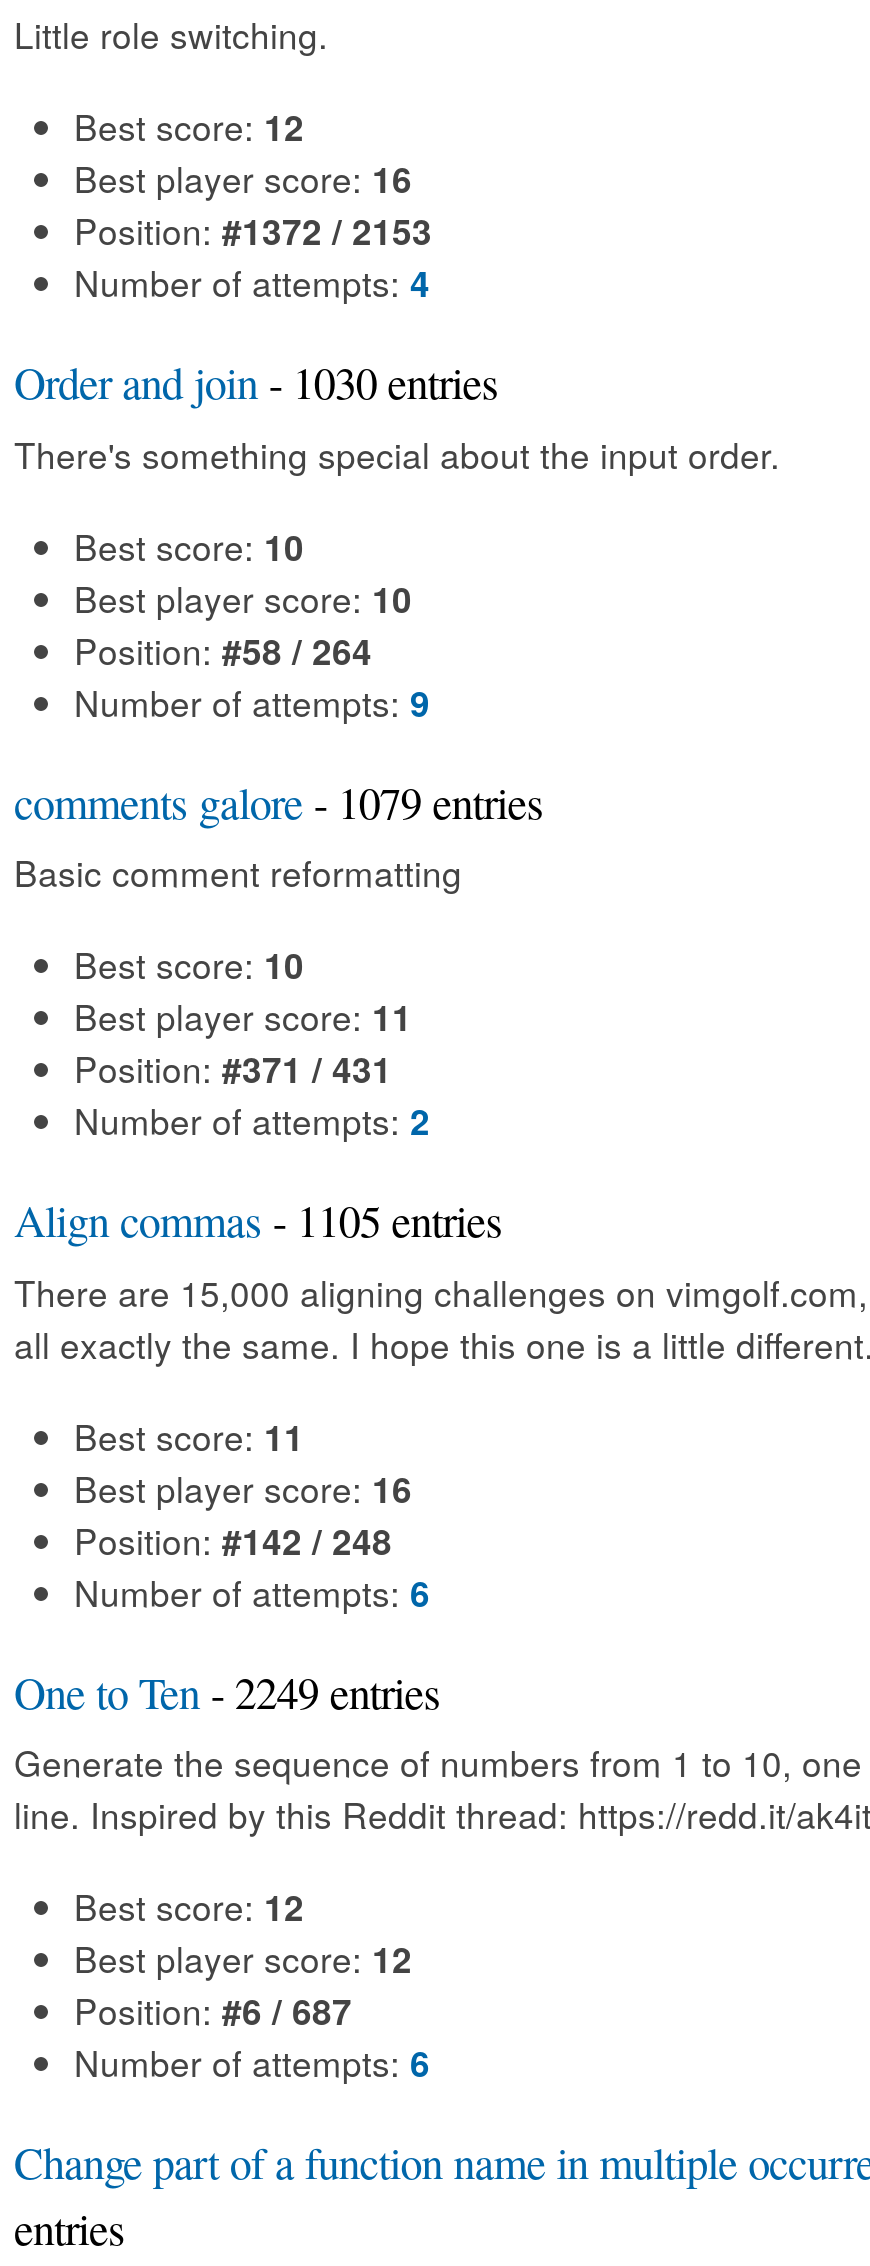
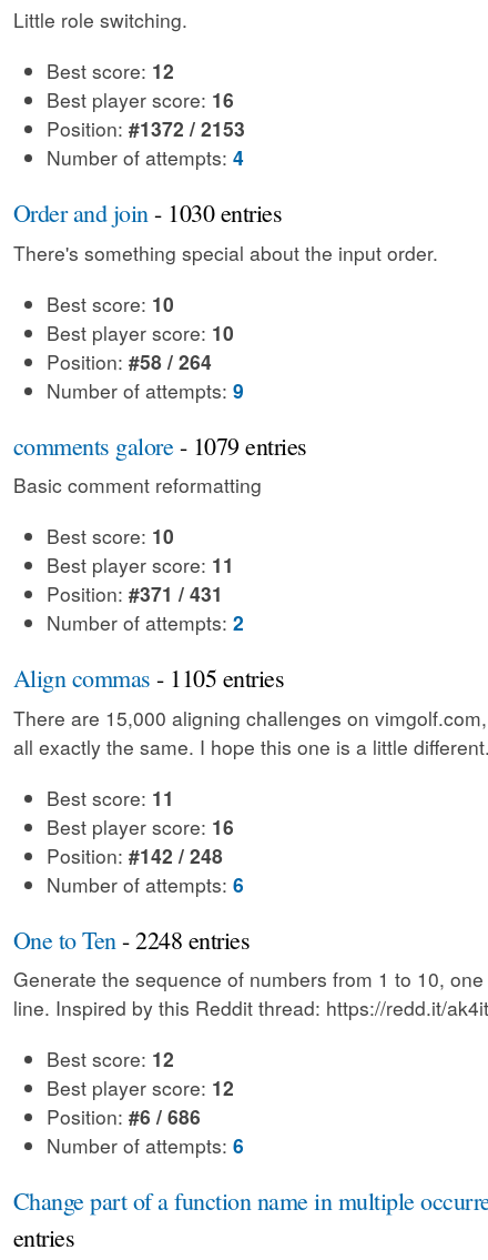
[14,1662,441,1720] One to Ten - 2249 entries -> [13,923,250,955] One to Ten - 2248 entries
[74,1985,352,2035] Position: #6 / 687 -> [47,1102,201,1130] Position: #6 / 686

